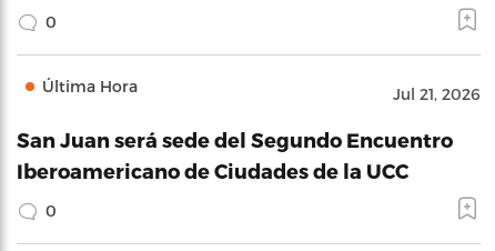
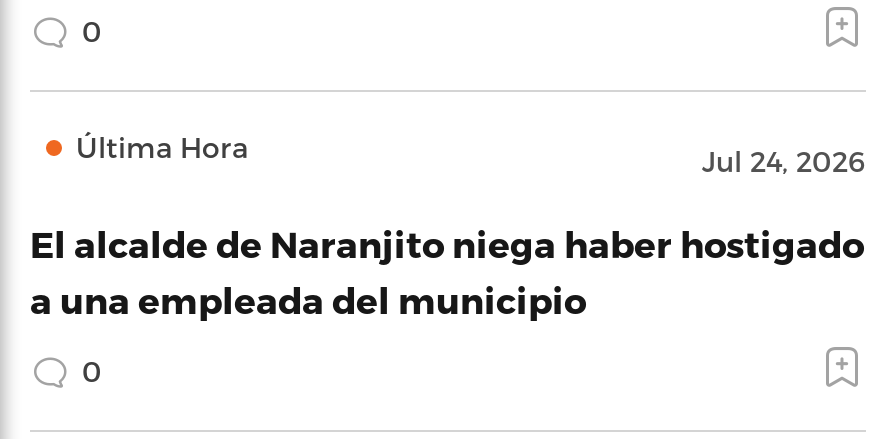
[393,84,481,103] Jul 21, 2026 -> [702,144,866,178] Jul 24, 2026
[17,128,453,182] San Juan será sede del Segundo Encuentro | Iberoamericano de Ciudades de la UCC -> [30,222,864,320] El alcalde de Naranjito niega haber hostigado | a una empleada del municipio

